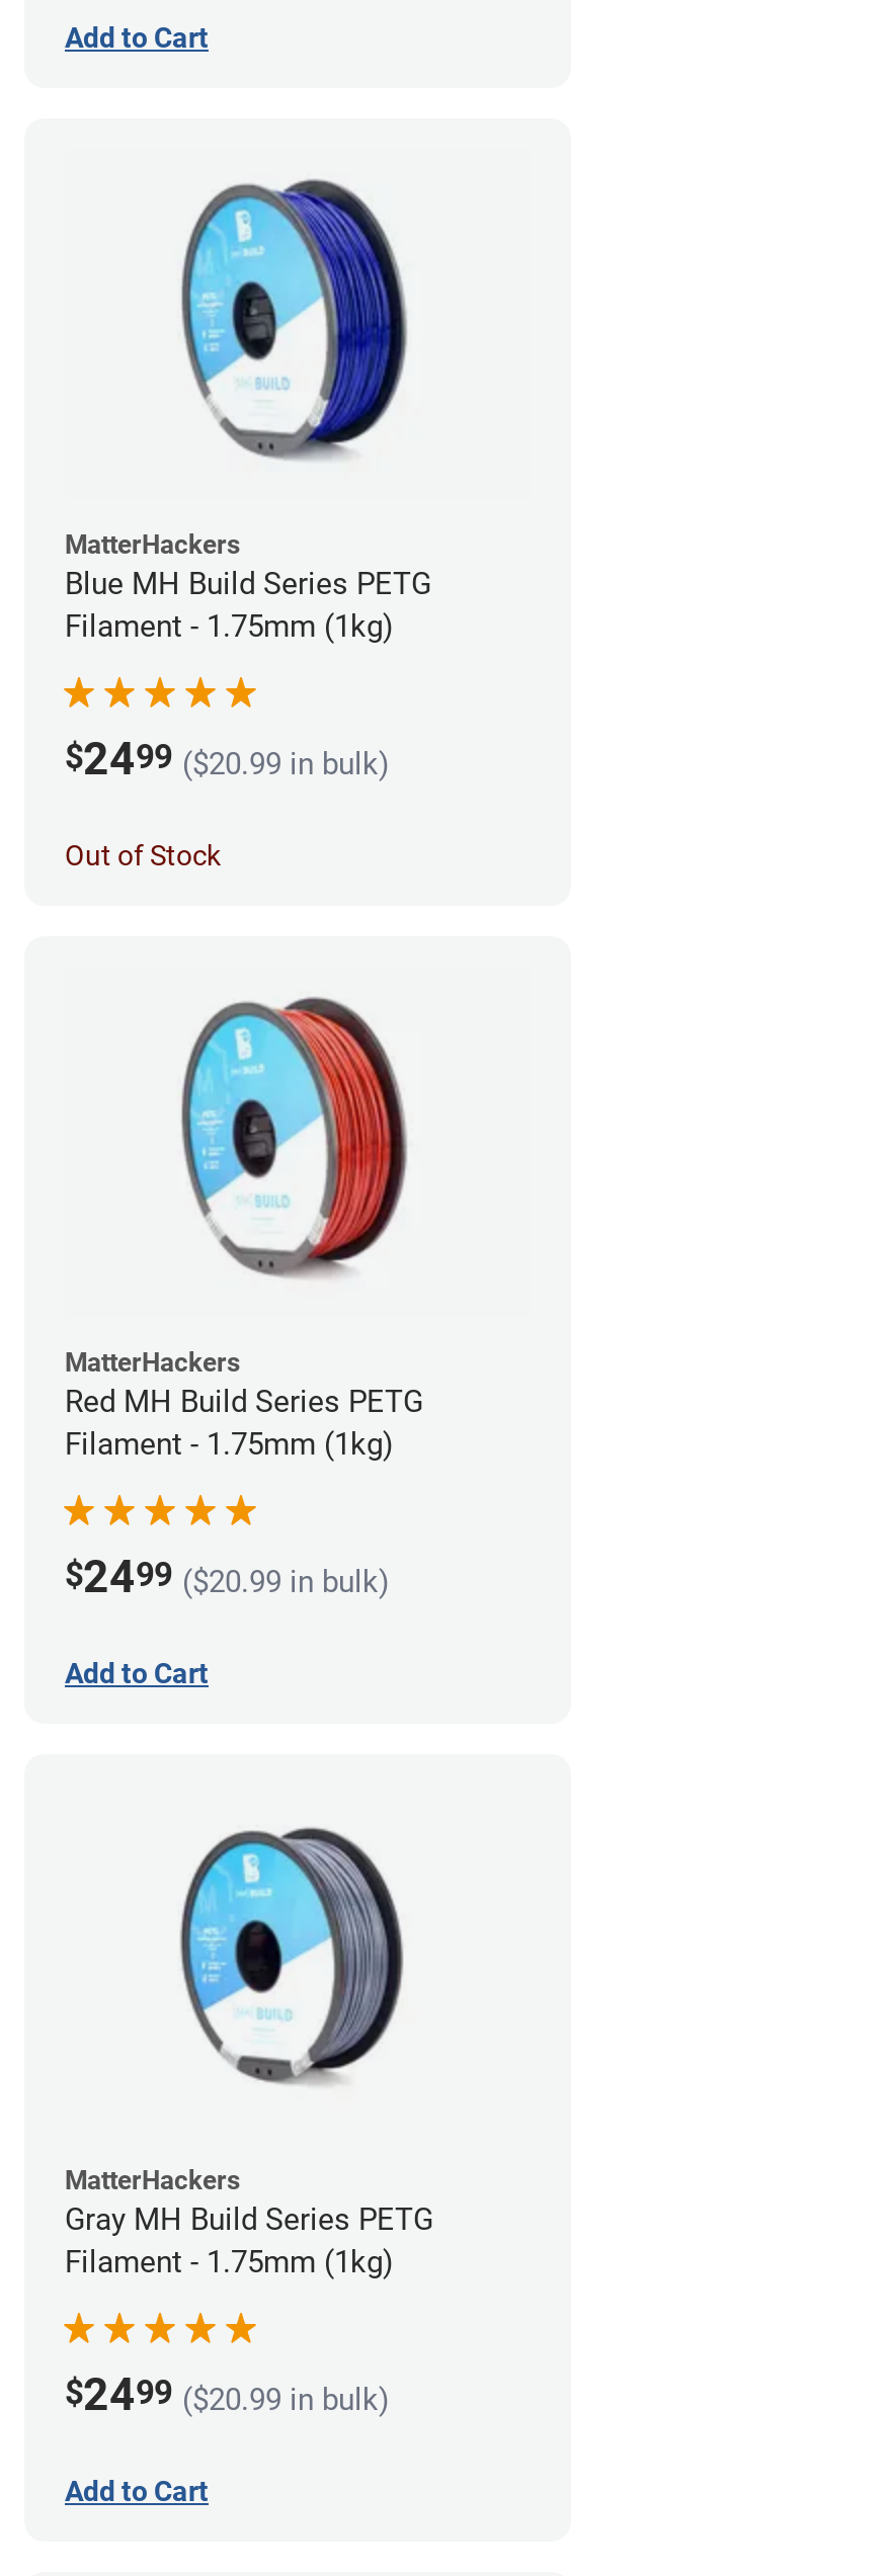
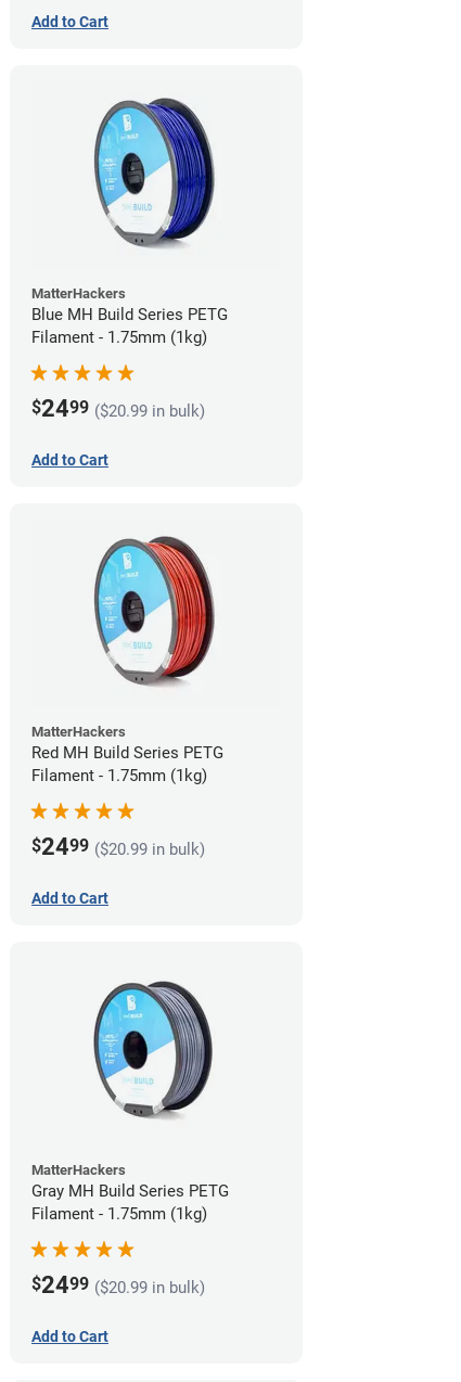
[65,839,221,871] Out of Stock -> [31,451,108,468] Add to Cart

